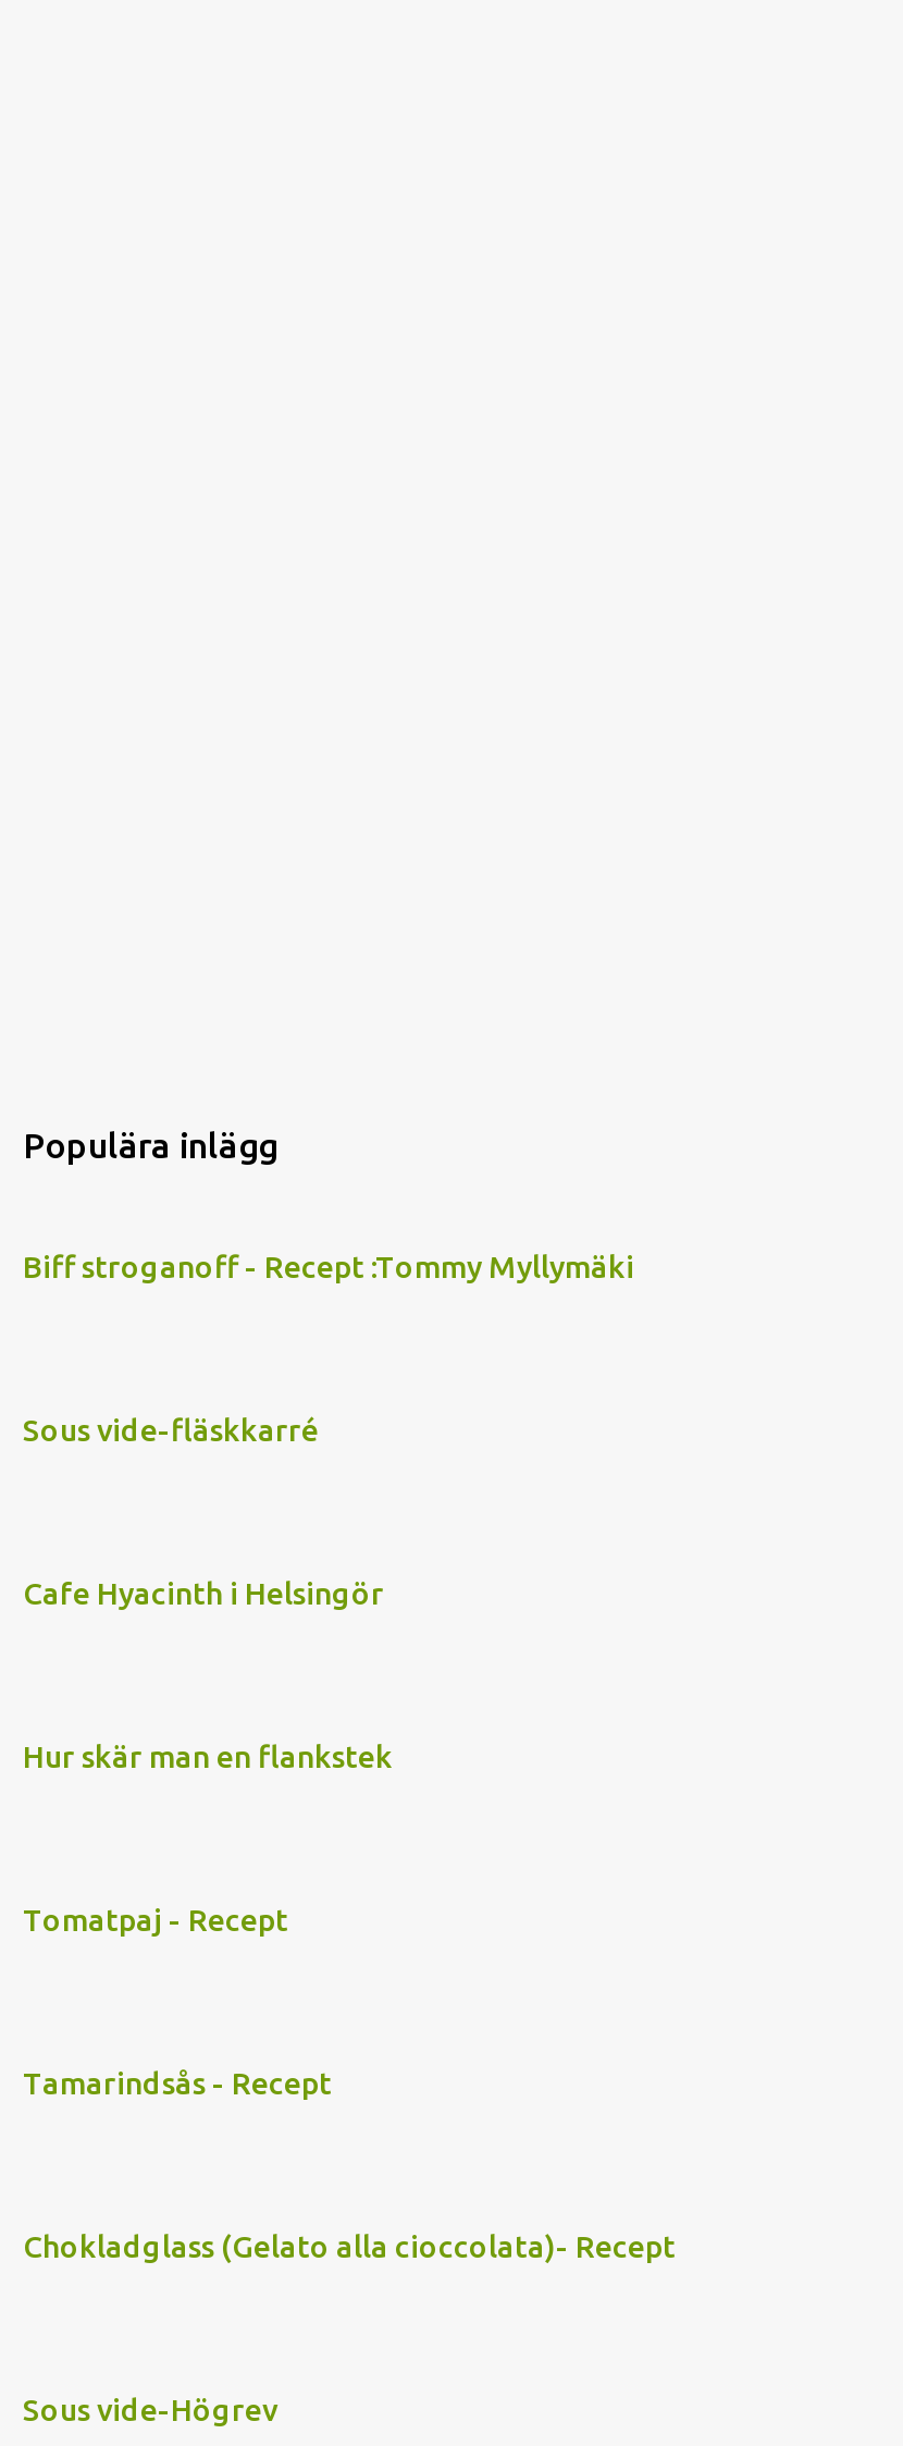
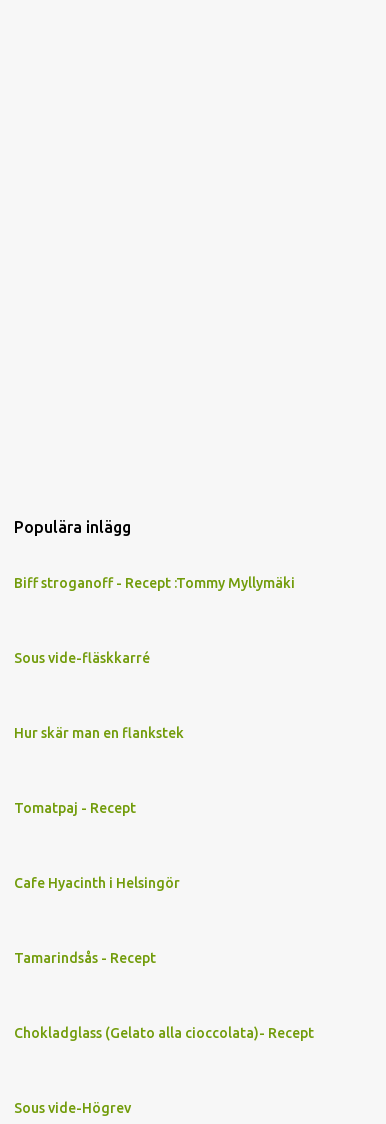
moved [23,1575,384,1610] -> [14,875,180,891]: Cafe Hyacinth i Helsingör
moved [23,1739,393,1937] -> [14,725,184,816]: Hur skär man en flankstek | Tomatpaj - Recept

